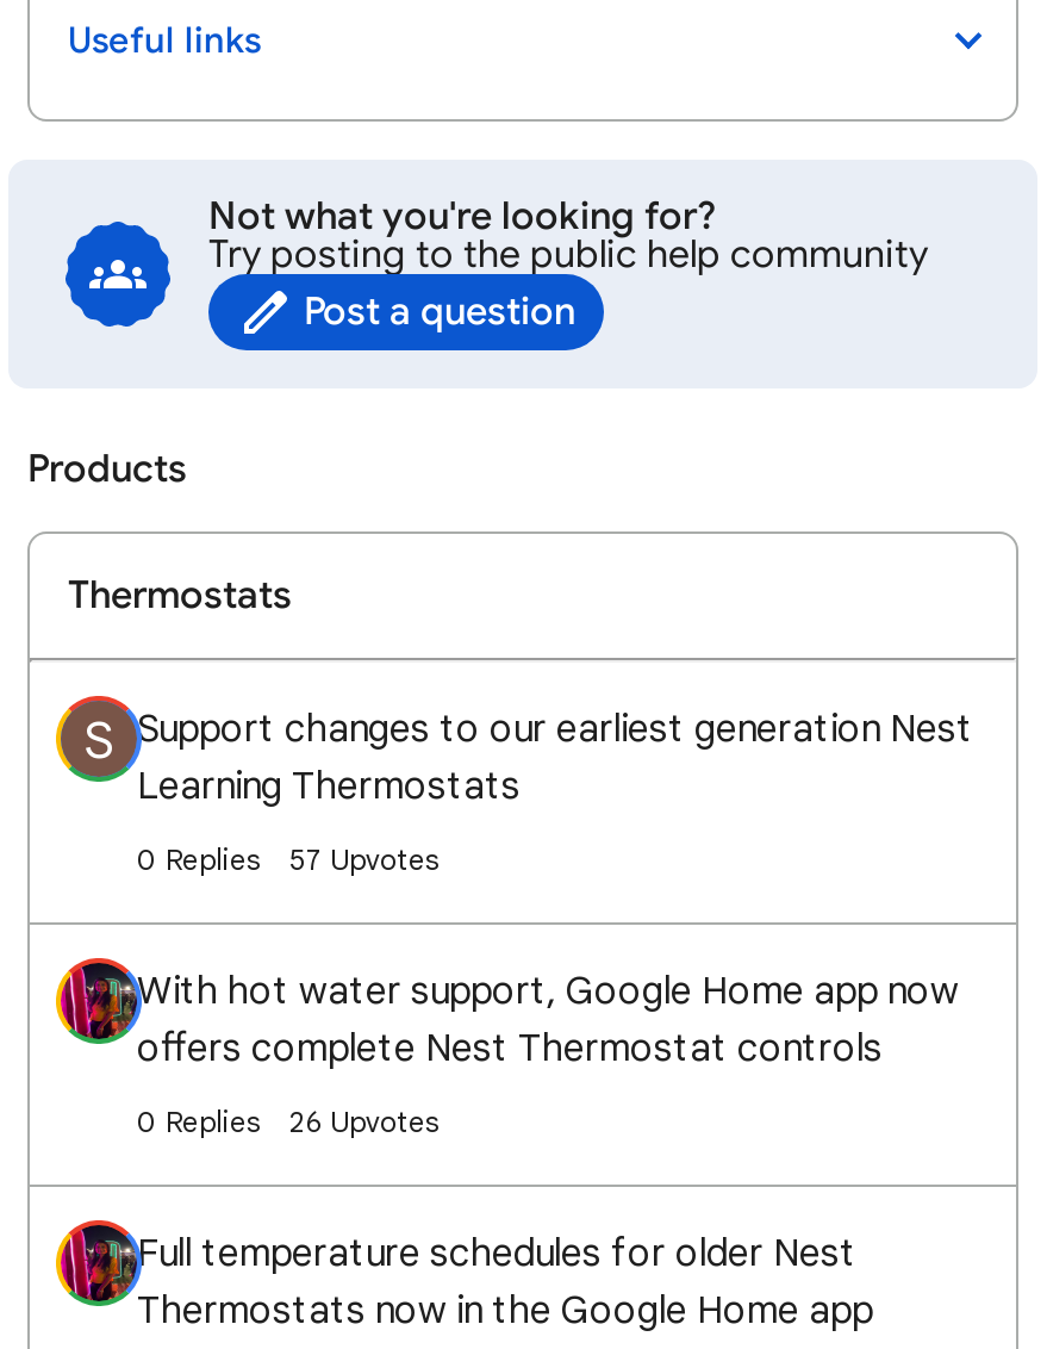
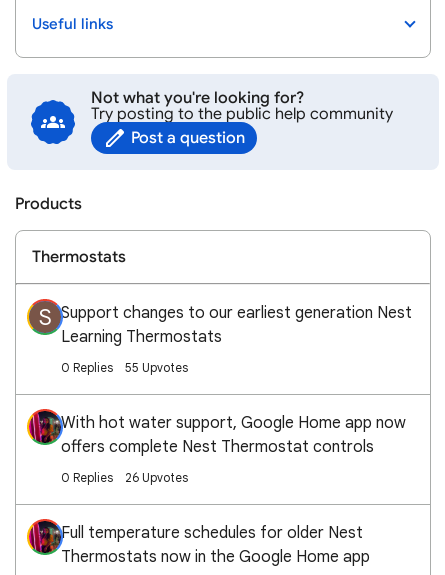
[289,841,440,877] 57 Upvotes -> [125,360,188,375] 55 Upvotes

